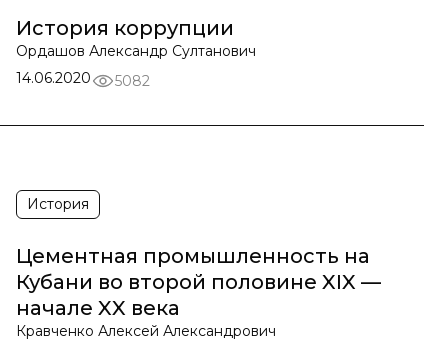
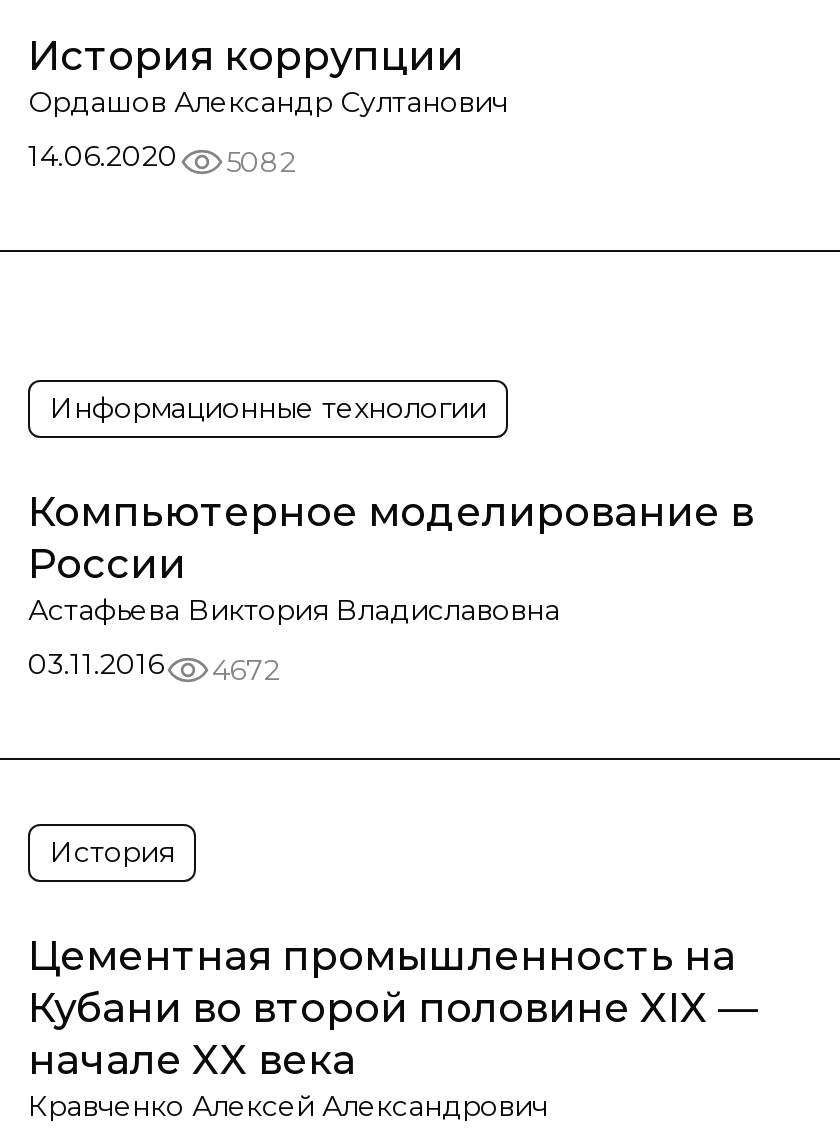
none -> [28,390,754,687] Информационные технологии | Компьютерное моделирование в | России | Астафьева Виктория Владиславовна | 03.11.2016 | 4672

